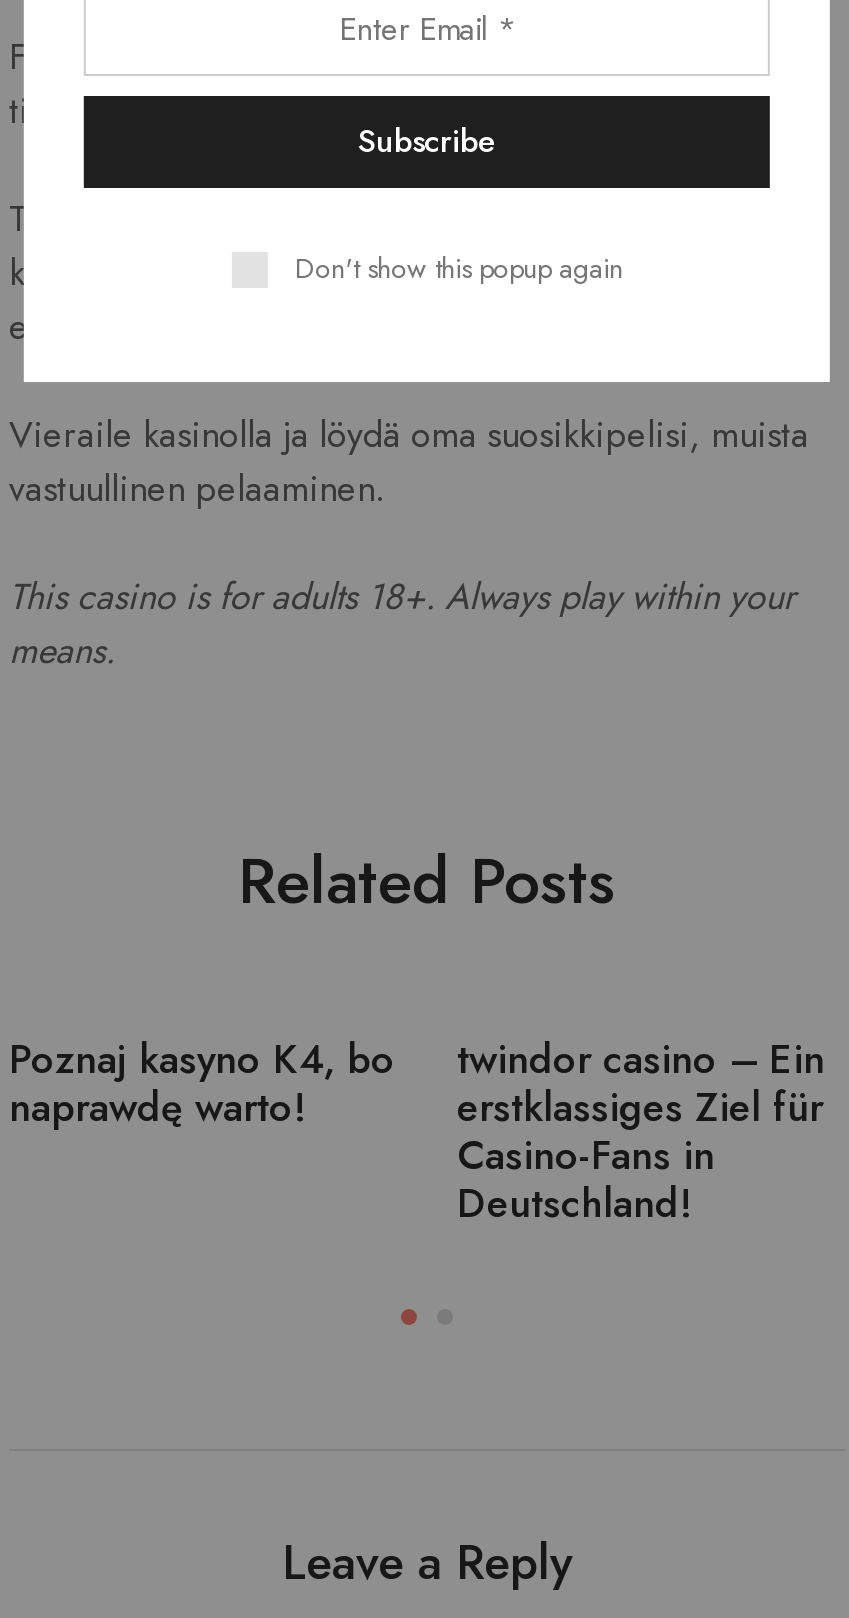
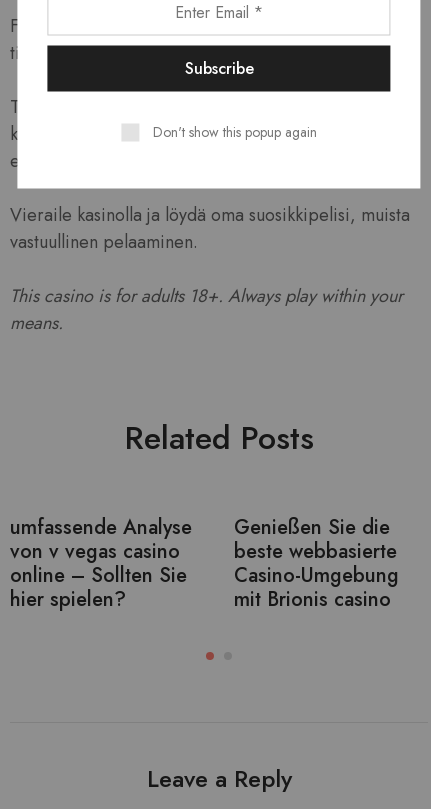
[9,1032,395,1138] Poznaj kasyno K4, bo | naprawdę warto! -> [10,513,192,614] umfassende Analyse | von v vegas casino | online – Sollten Sie | hier spielen?
[457,1032,825,1234] twindor casino – Ein | erstklassiges Ziel für | Casino-Fans in | Deutschland! -> [234,513,399,614] Genießen Sie die | beste webbasierte | Casino-Umgebung | mit Brionis casino

